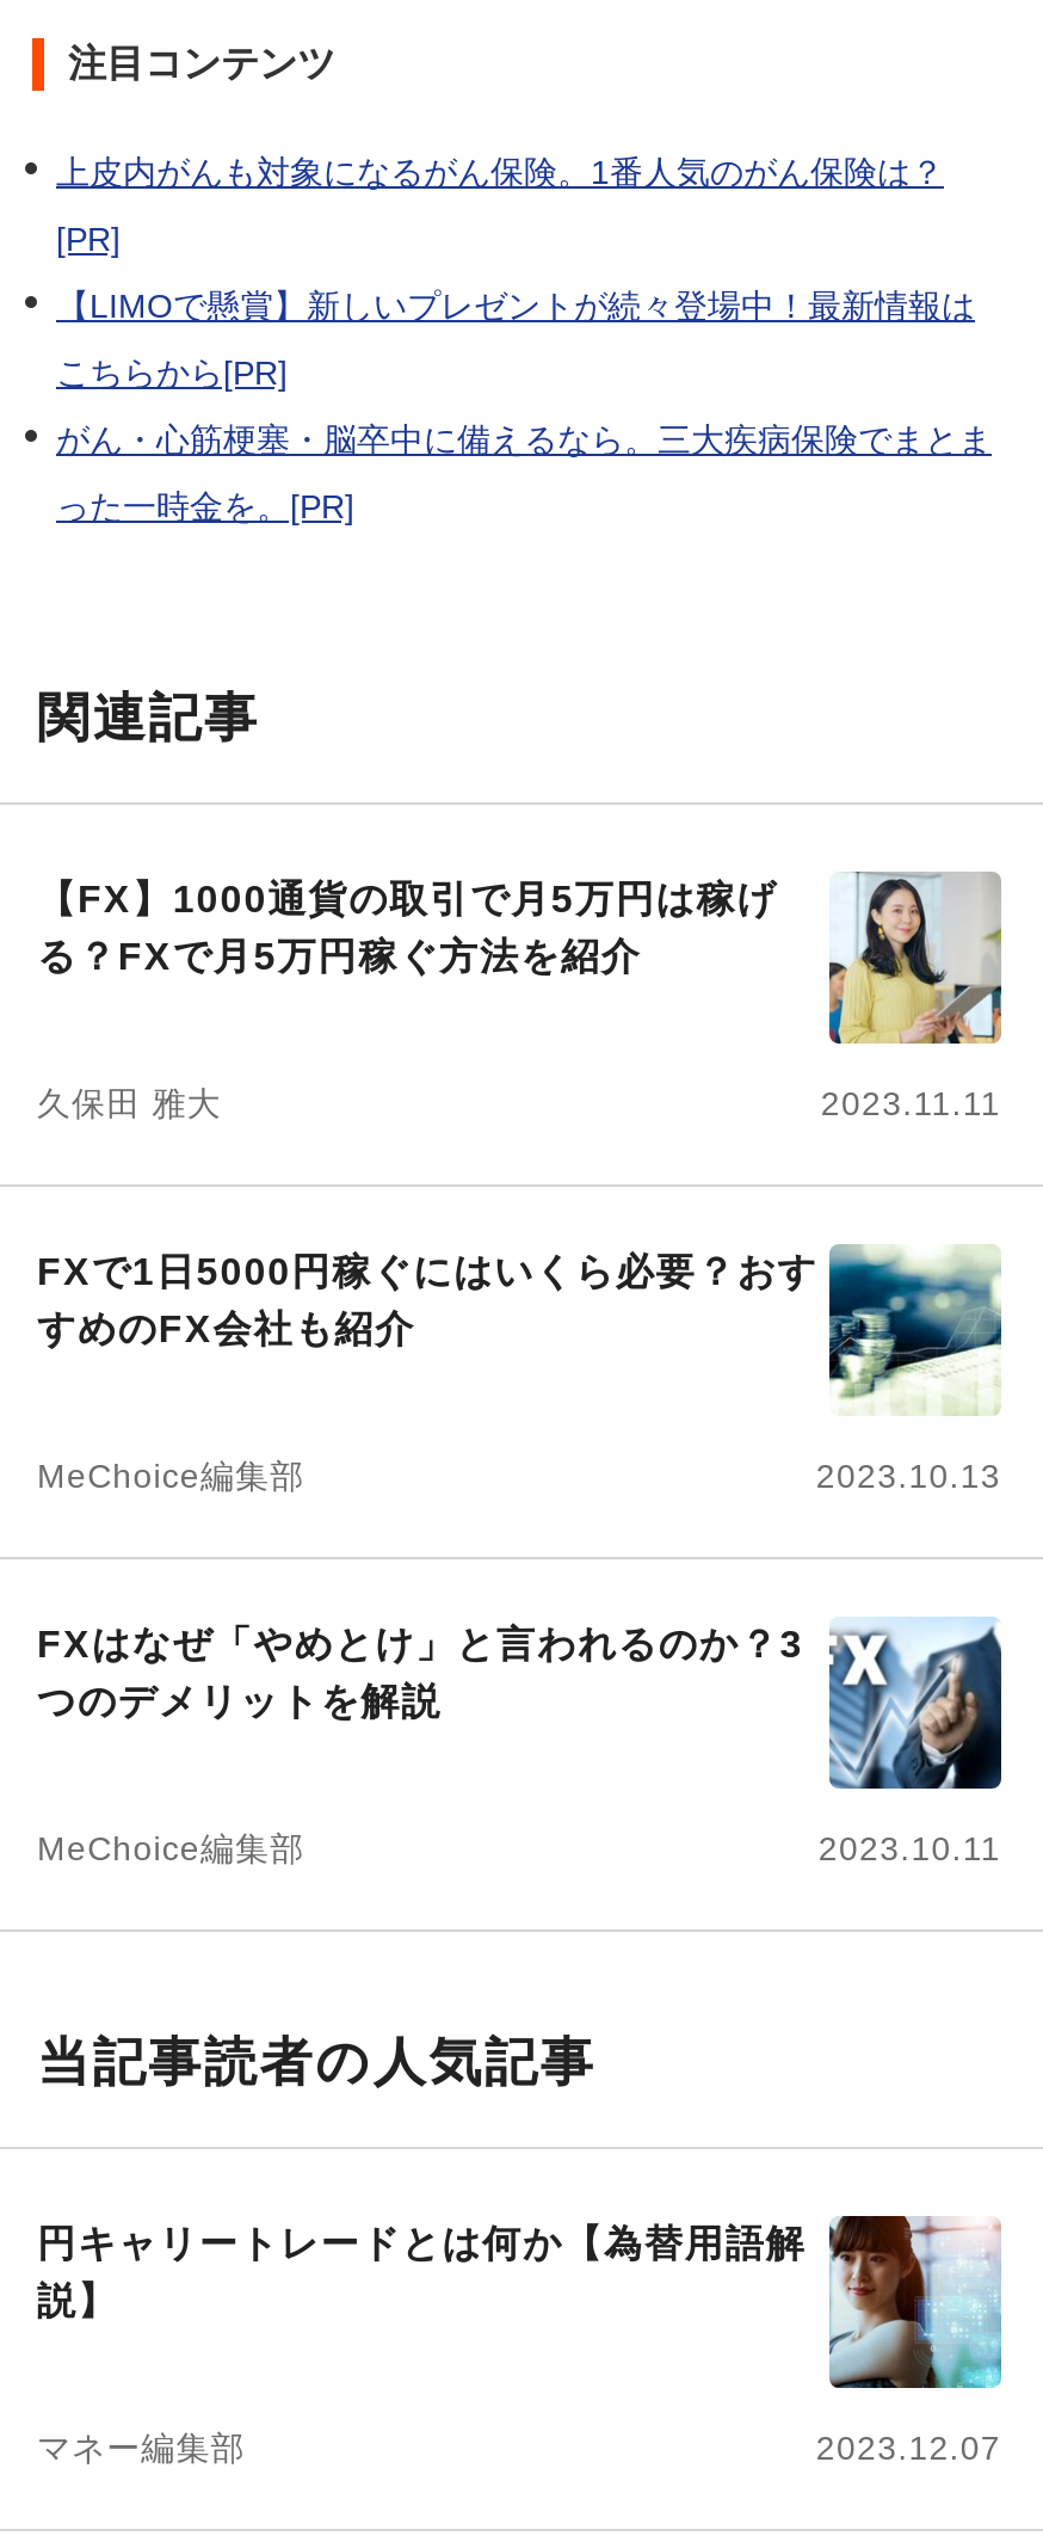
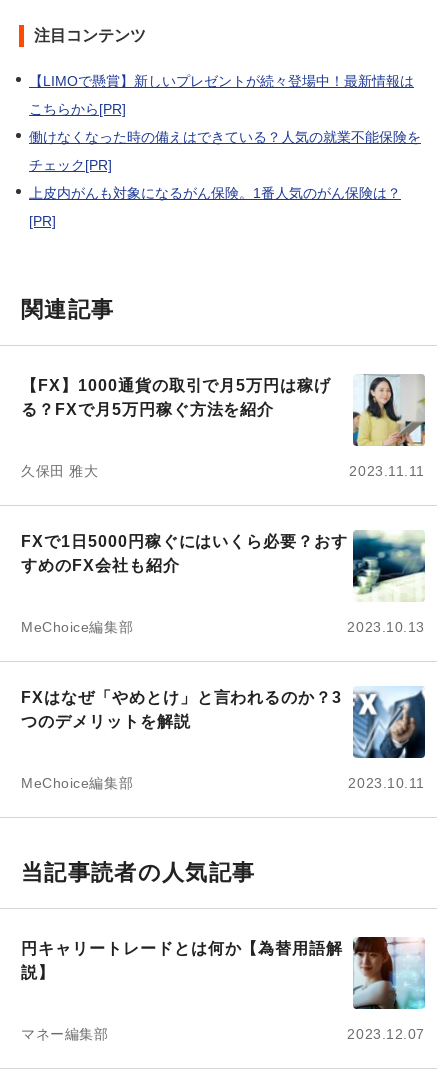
moved [56,153,944,258] -> [29,185,401,229]: 上皮内がんも対象になるがん保険。1番人気のがん保険は？ | [PR]
moved [56,287,975,392] -> [29,73,414,117]: 【LIMOで懸賞】新しいプレゼントが続々登場中！最新情報は | こちらから[PR]
[56,421,992,526] がん・心筋梗塞・脳卒中に備えるなら。三大疾病保険でまとま | った一時金を。[PR] -> [29,129,421,173] 働けなくなった時の備えはできている？人気の就業不能保険を | チェック[PR]

